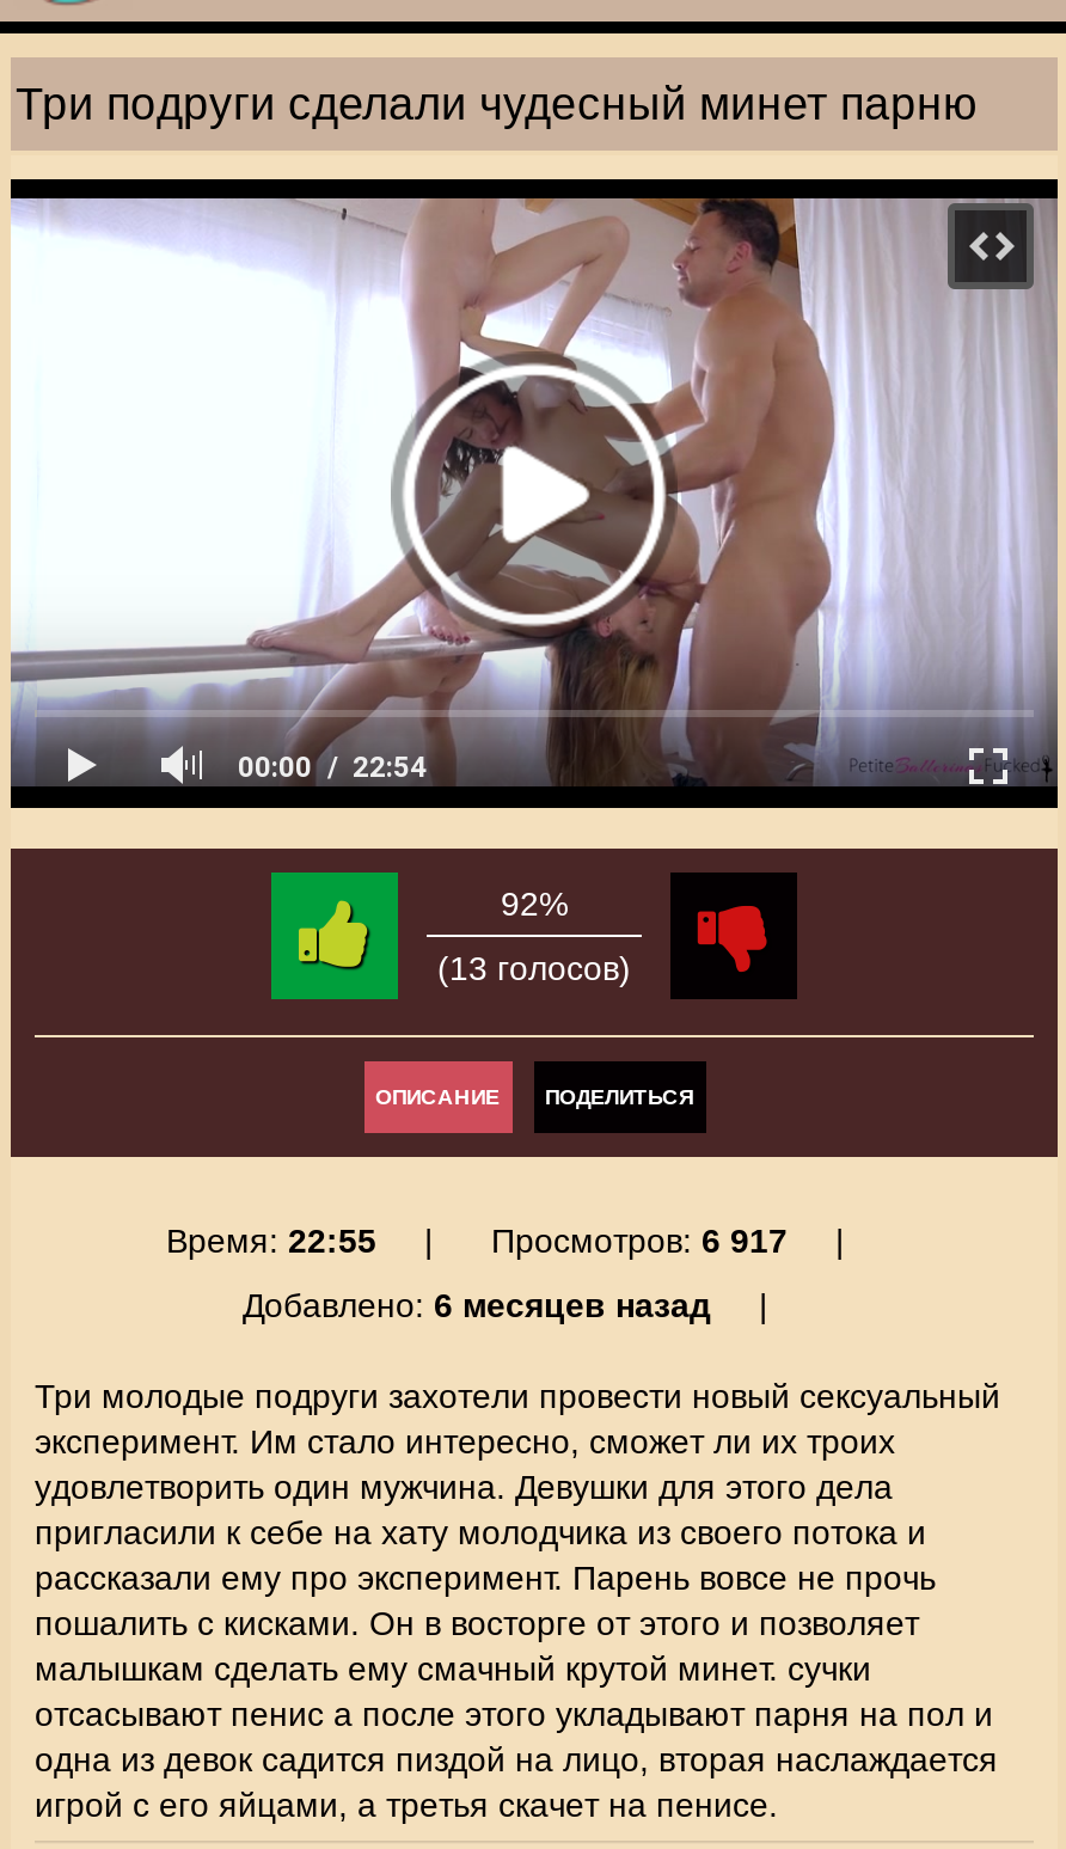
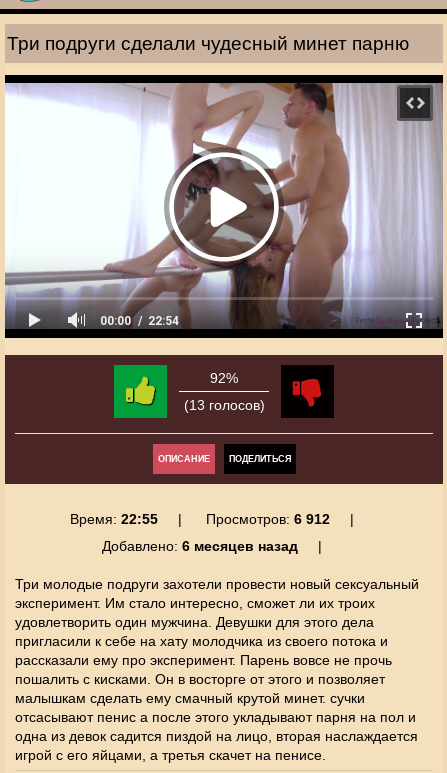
[491,1221,788,1259] Просмотров: 6 917 -> [206,511,330,527] Просмотров: 6 912

